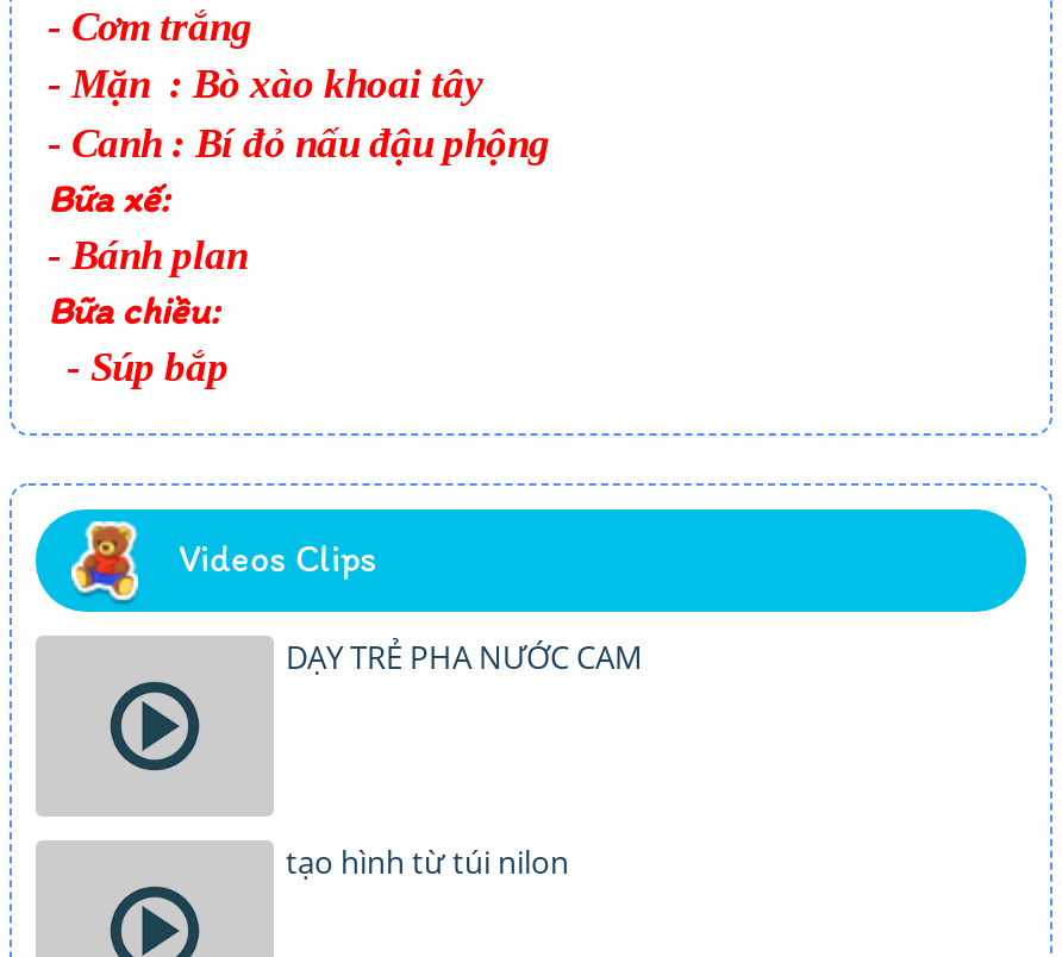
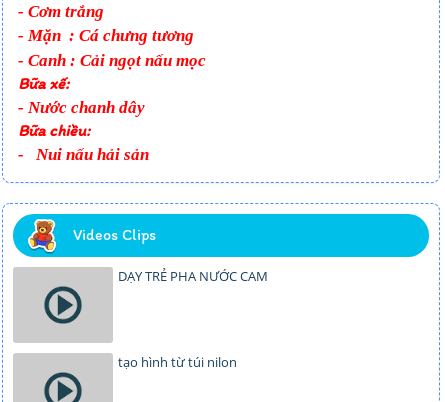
[48,63,550,167] - Mặn : Bò xào khoai tây | - Canh : Bí đỏ nấu đậu phộng -> [18,26,206,70] - Mặn : Cá chưng tương | - Canh : Cải ngọt nấu mọc
[48,234,248,279] - Bánh plan -> [18,98,145,117] - Nước chanh dây
[48,346,229,391] - Súp bắp -> [18,145,149,164] - Nui nấu hải sản

